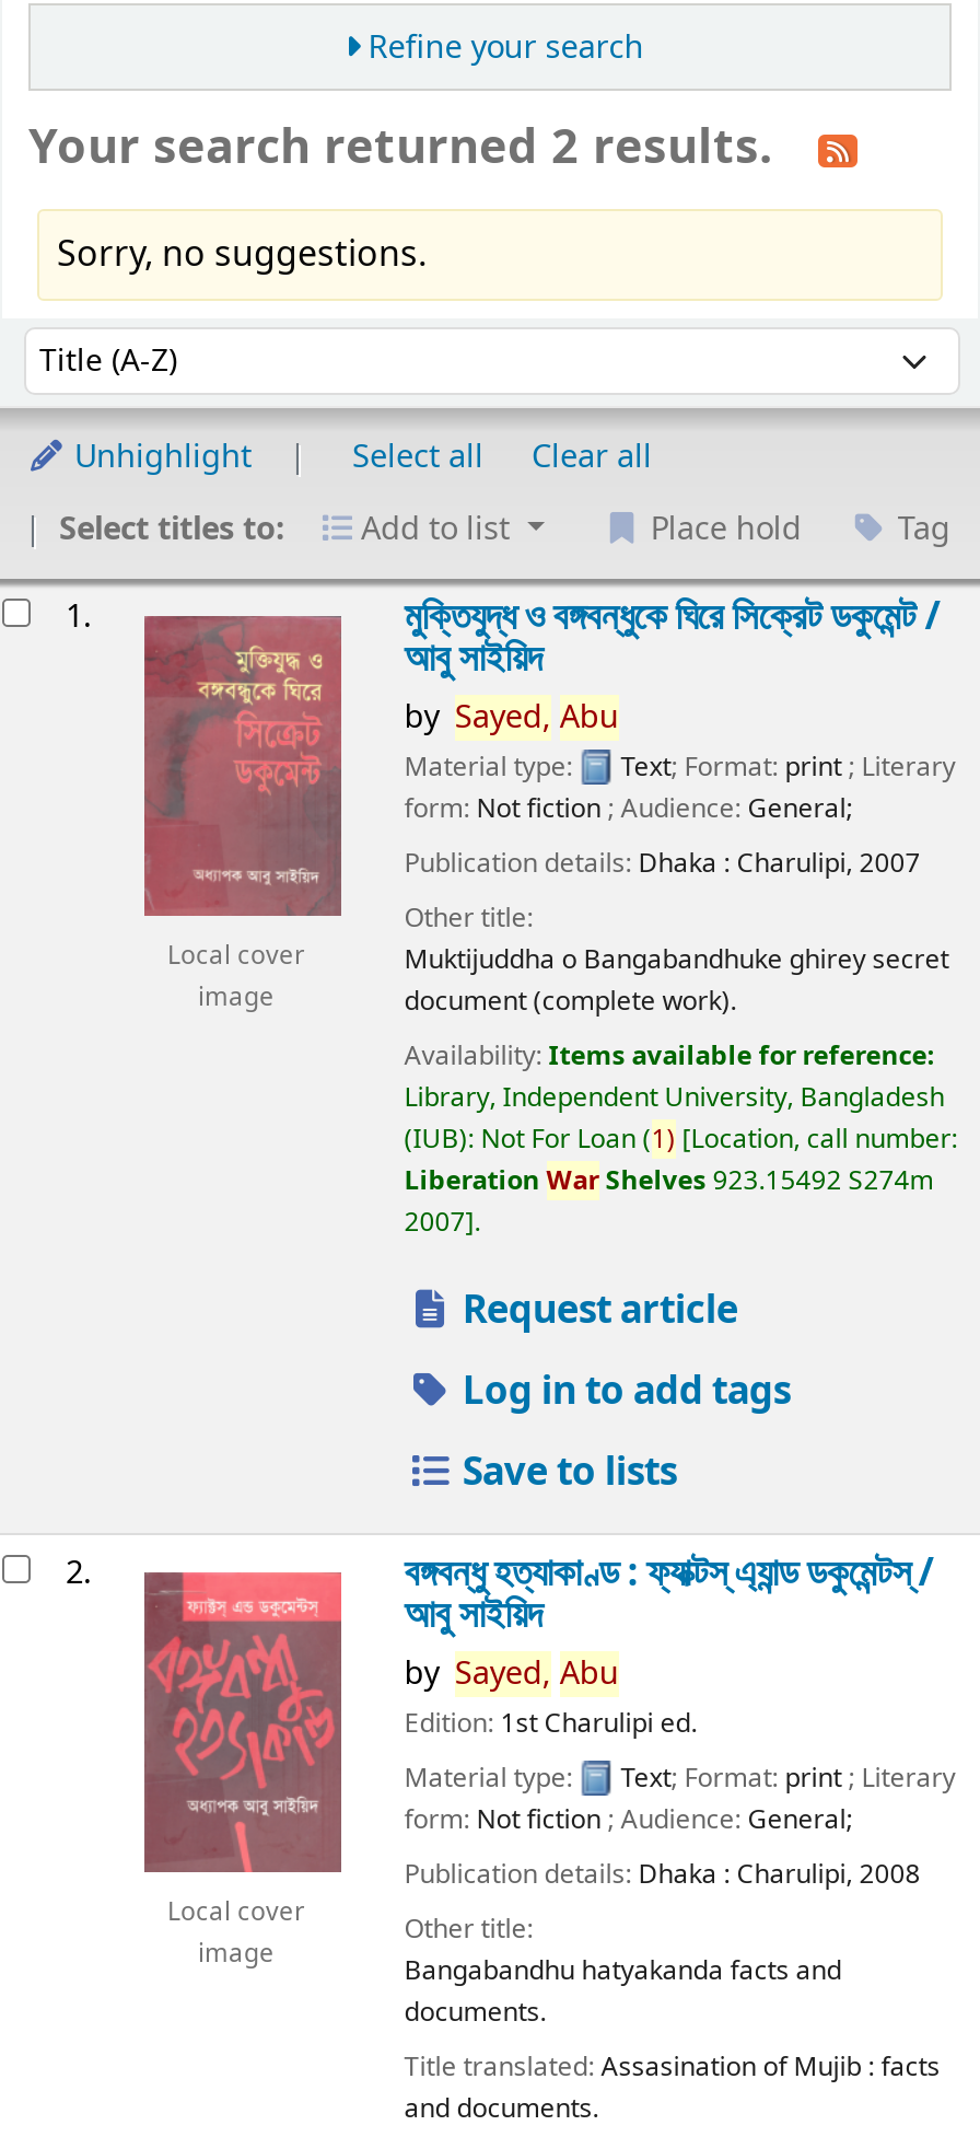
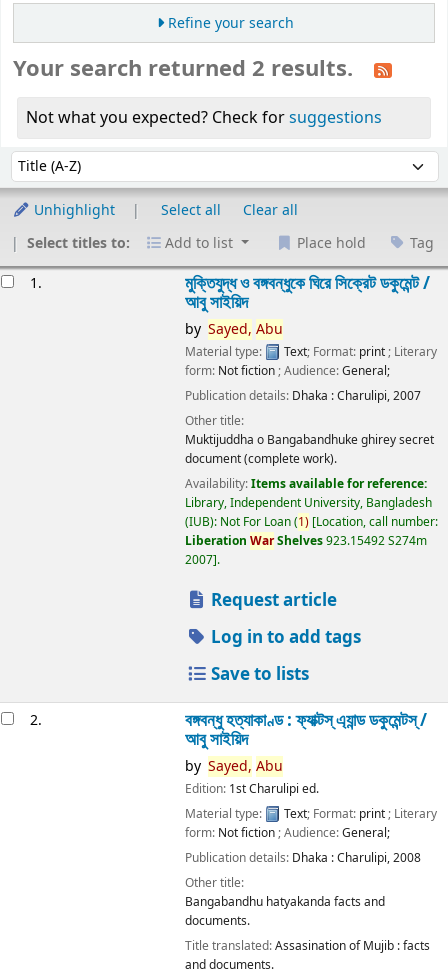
[57,229,427,282] Sorry, no suggestions. -> [26,106,382,130] Not what you expected? Check for suggestions
[142,614,343,1017] [image] | Local cover | image -> none
[142,1570,343,1973] [image] | Local cover | image -> none

